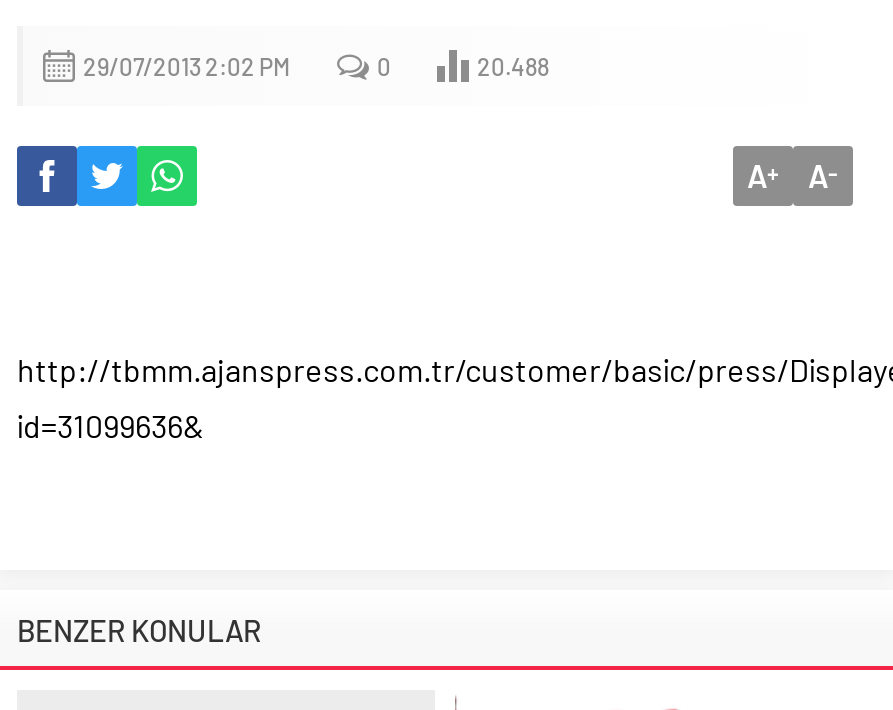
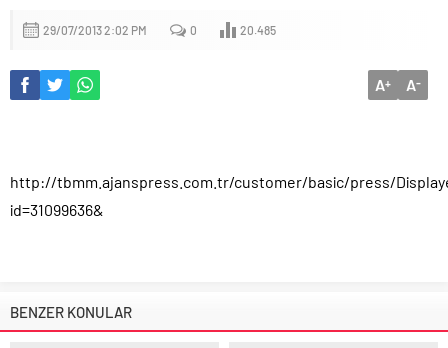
[477,52,549,80] 20.488 -> [240,23,276,37] 20.485

